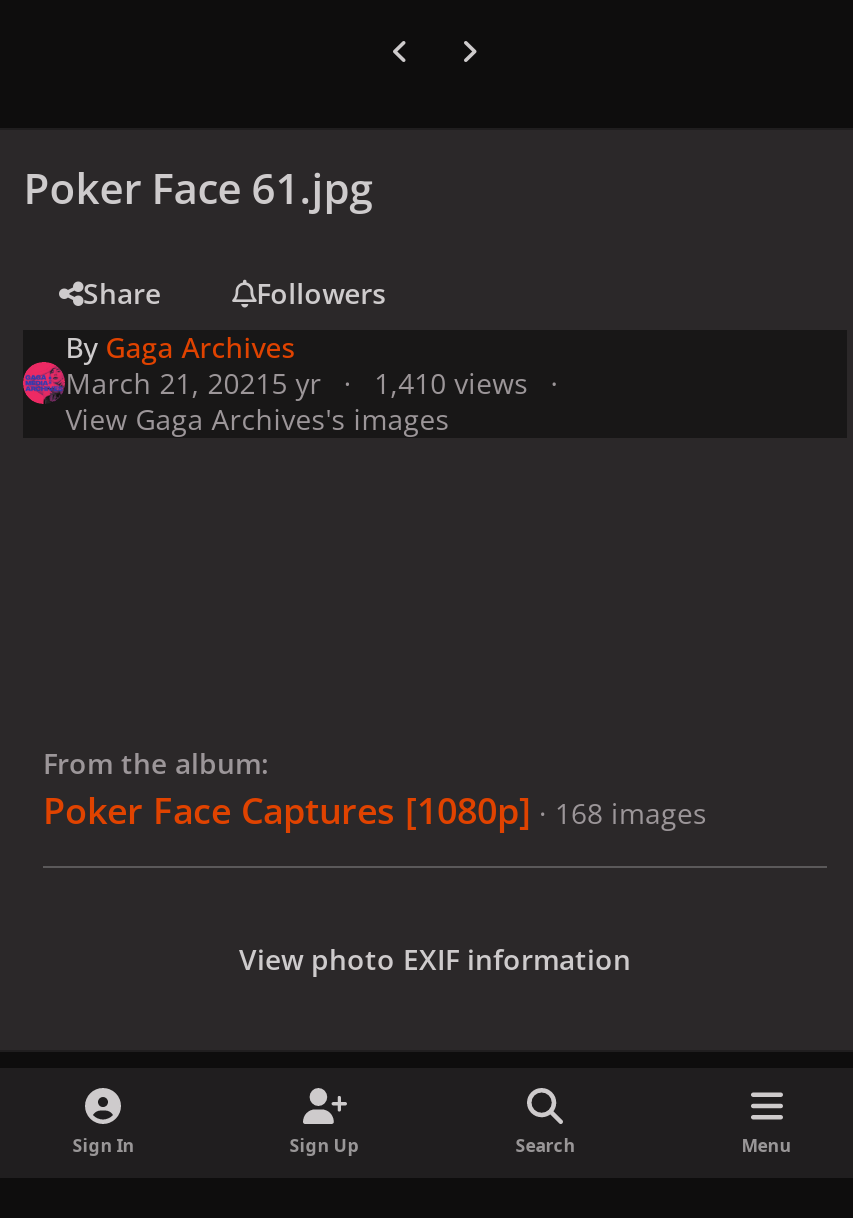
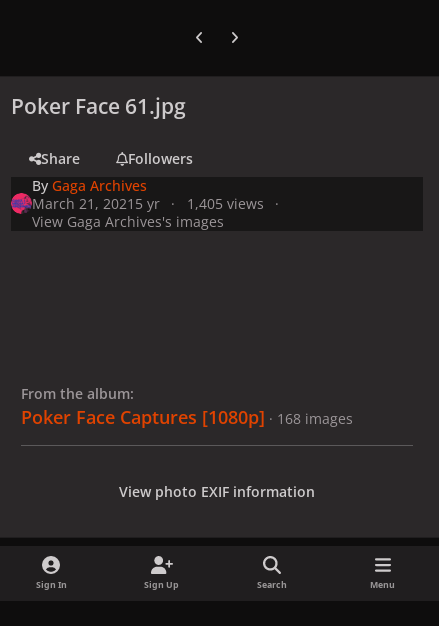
[65,363,528,401] March 21, 2021 5 yr 1,410 views -> [32,193,264,212] March 21, 2021 5 yr 1,405 views

